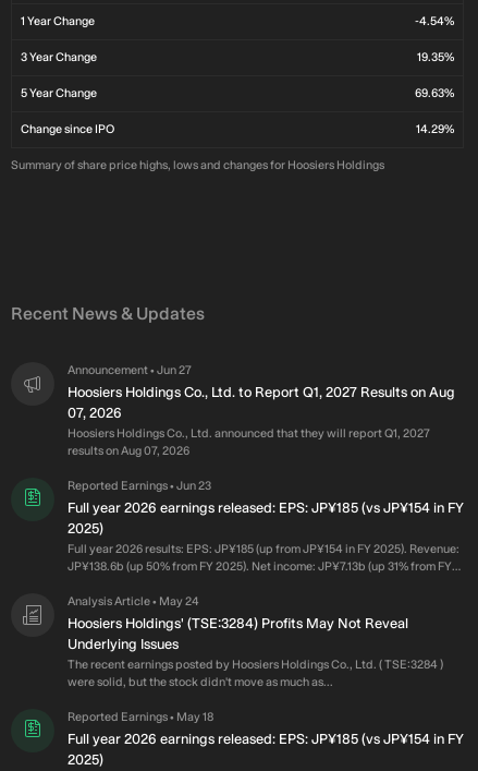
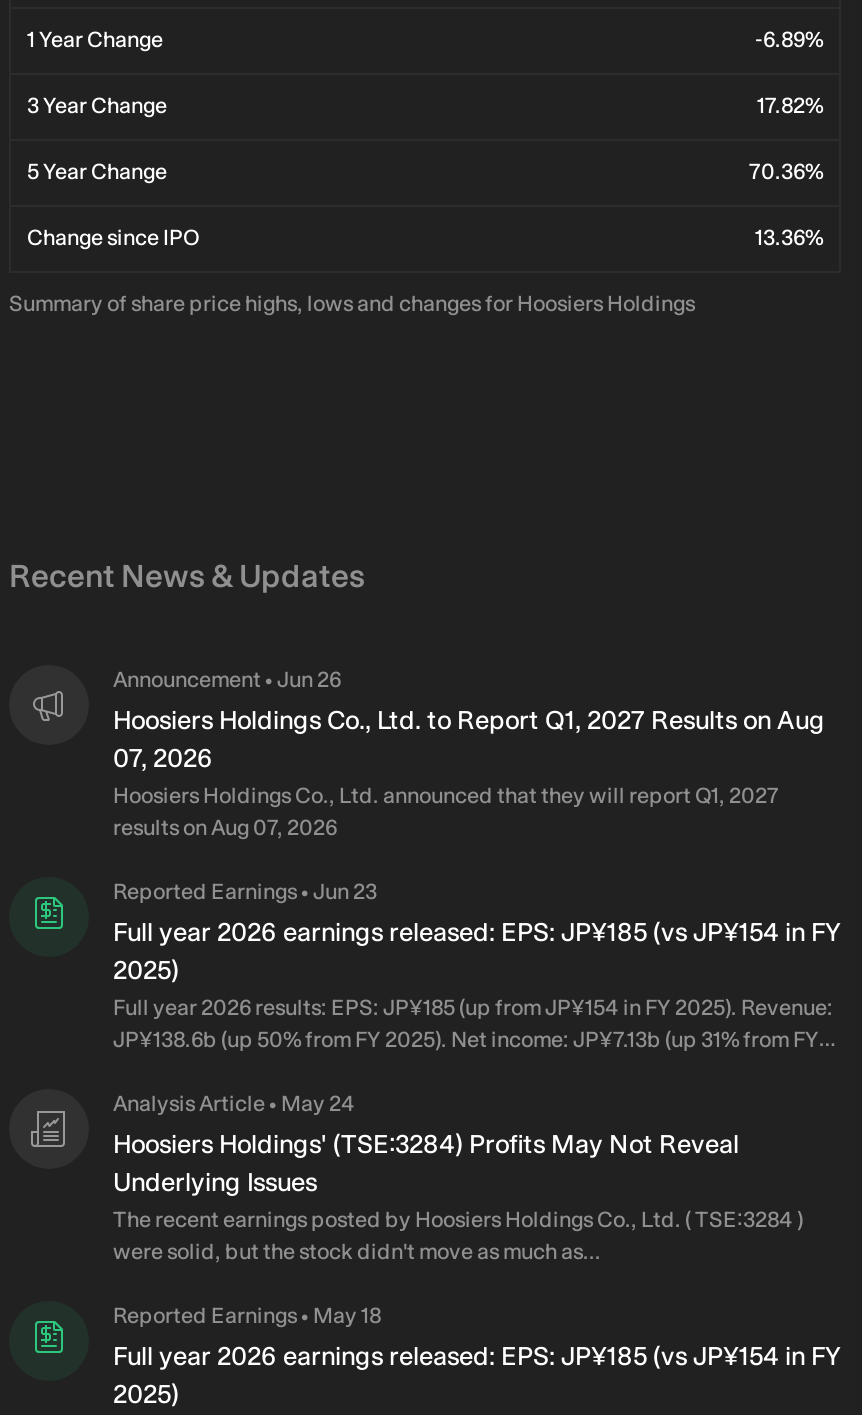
[415,14,454,28] -4.54% -> [755,26,823,52] -6.89%
[417,50,454,64] 19.35% -> [757,92,823,118] 17.82%
[415,86,454,100] 69.63% -> [749,158,823,184] 70.36%
[416,122,454,136] 14.29% -> [755,224,823,250] 13.36%
[68,363,192,377] Announcement • Jun 27 -> [113,666,341,692] Announcement • Jun 26

